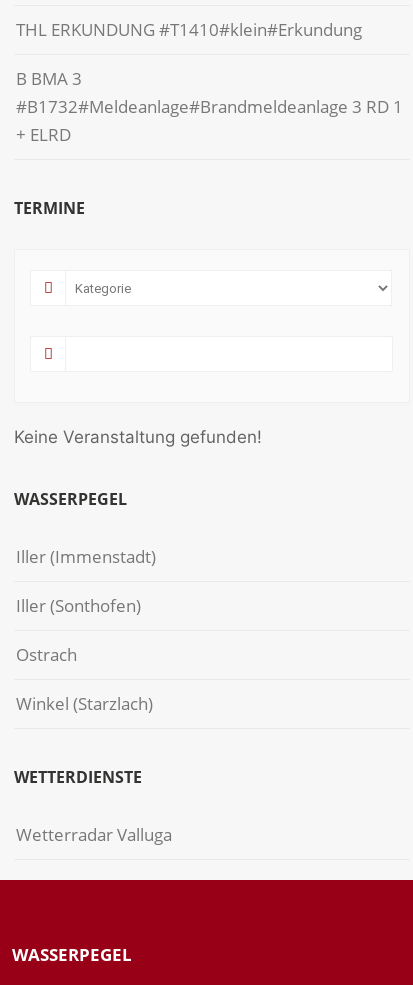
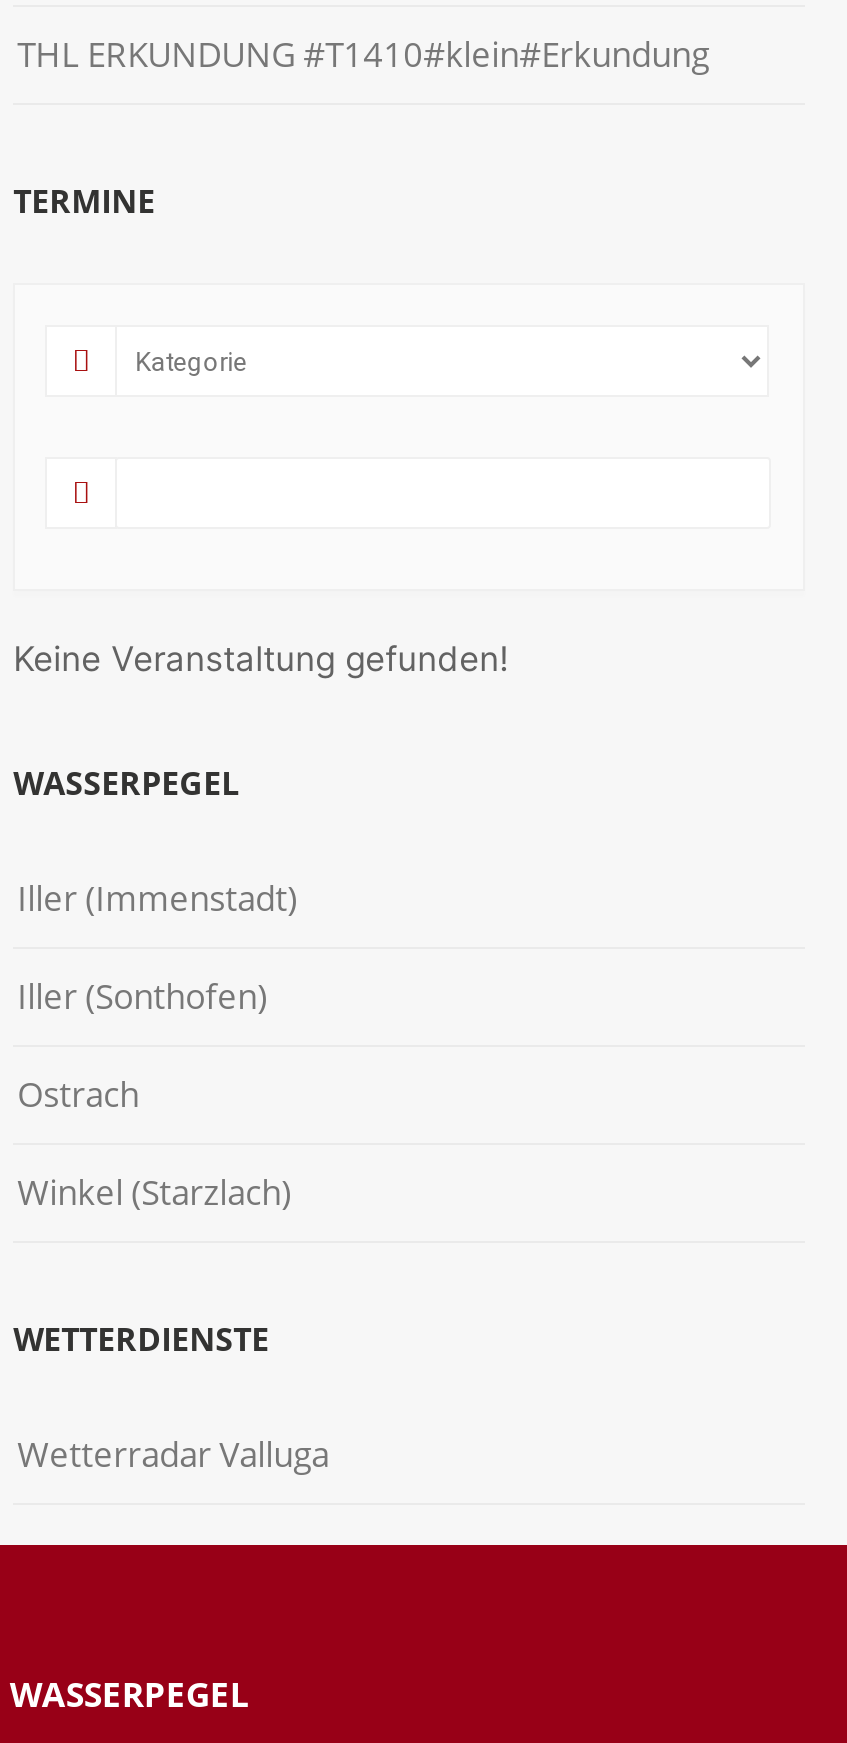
[16,67,403,146] B BMA 3 | #B1732#Meldeanlage#Brandmeldeanlage 3 RD 1 | + ELRD -> none

